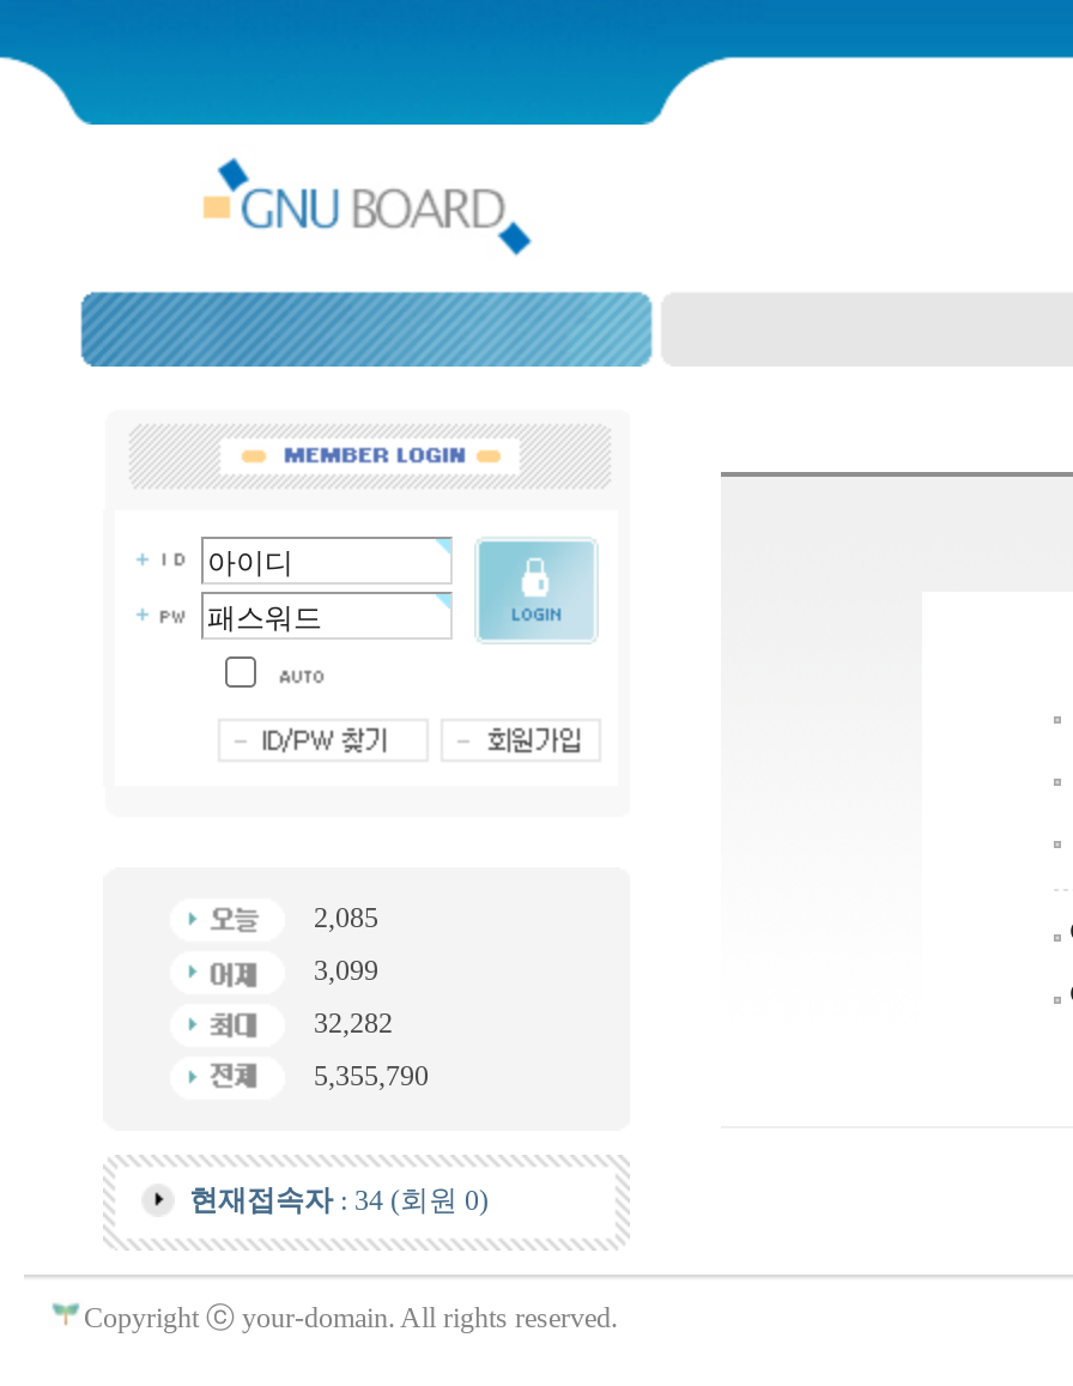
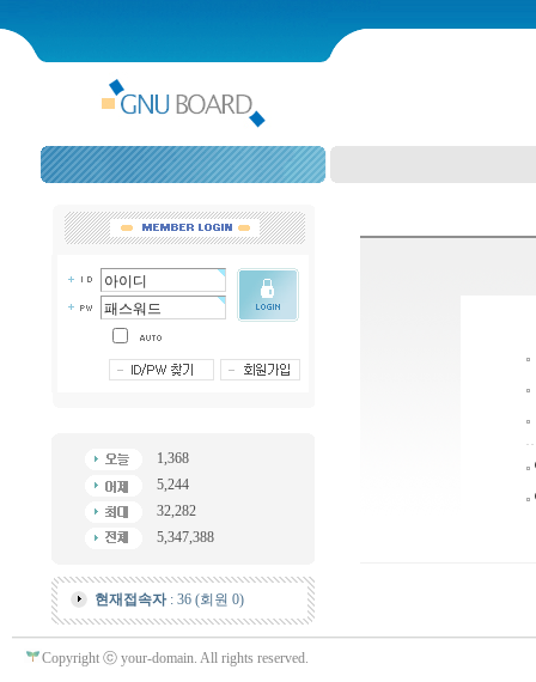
[314,901,378,934] 2,085 -> [157,450,189,467] 1,368
[314,954,378,987] 3,099 -> [157,476,189,493] 5,244
[314,1059,429,1093] 5,355,790 -> [157,529,214,546] 5,347,388
[189,1184,489,1217] 현재접속자: 34 (회원 0) -> [95,591,244,608] 현재접속자: 36 (회원 0)

